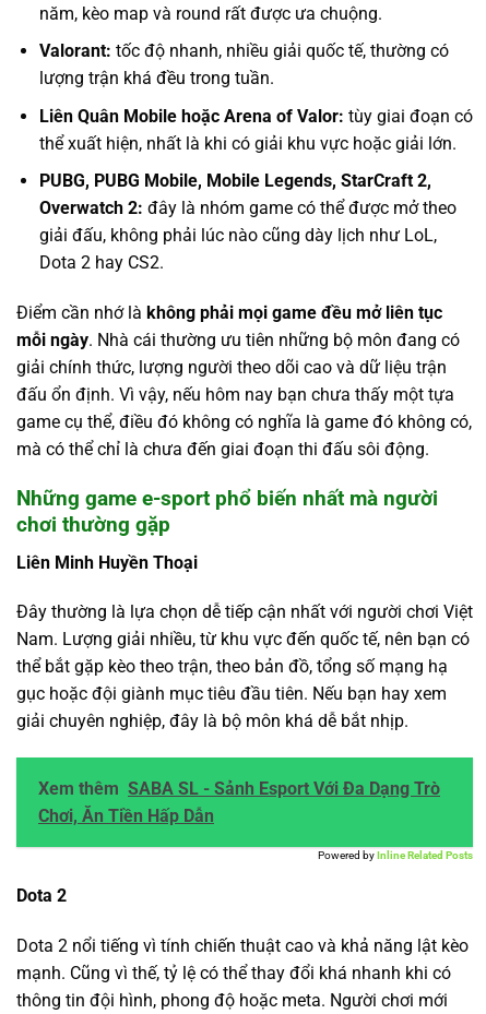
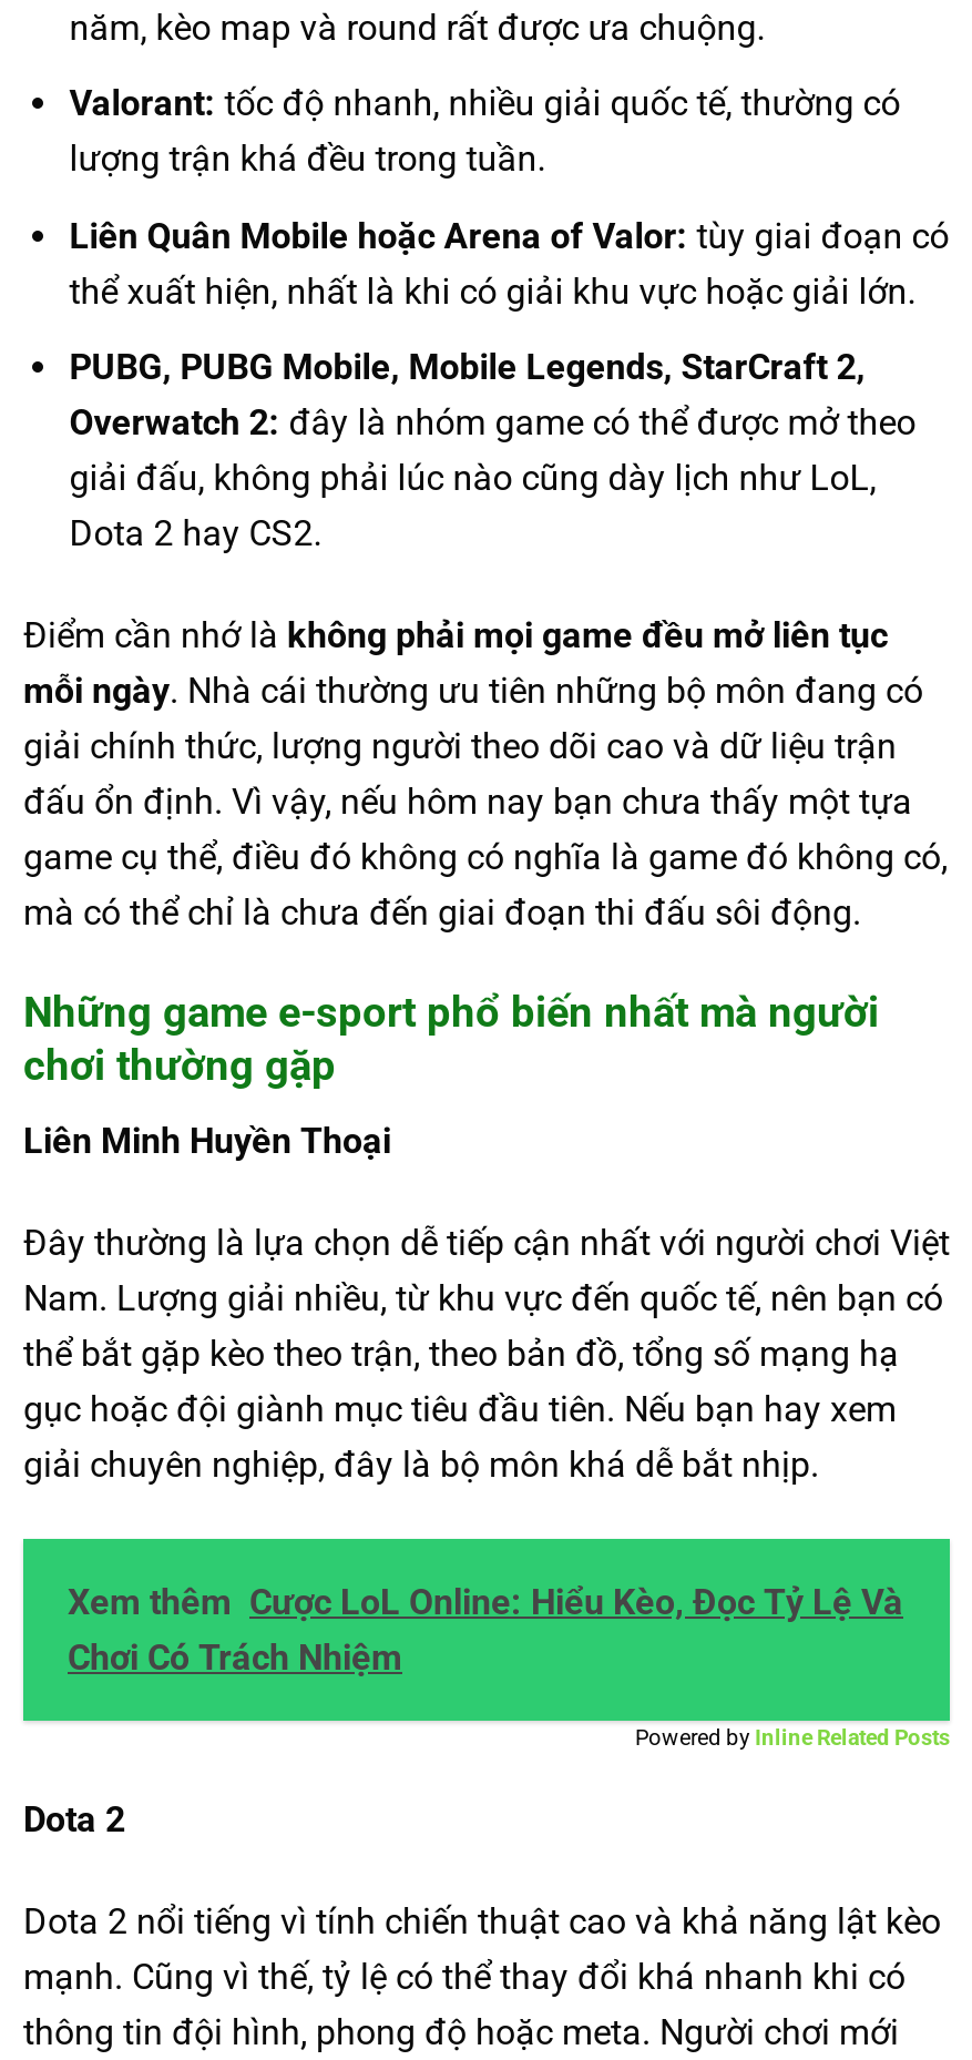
[38,778,440,826] Xem thêm SABA SL - Sảnh Esport Với Đa Dạng Trò | Chơi, Ăn Tiền Hấp Dẫn -> [68,1581,903,1679] Xem thêm Cược LoL Online: Hiểu Kèo, Đọc Tỷ Lệ Và | Chơi Có Trách Nhiệm

